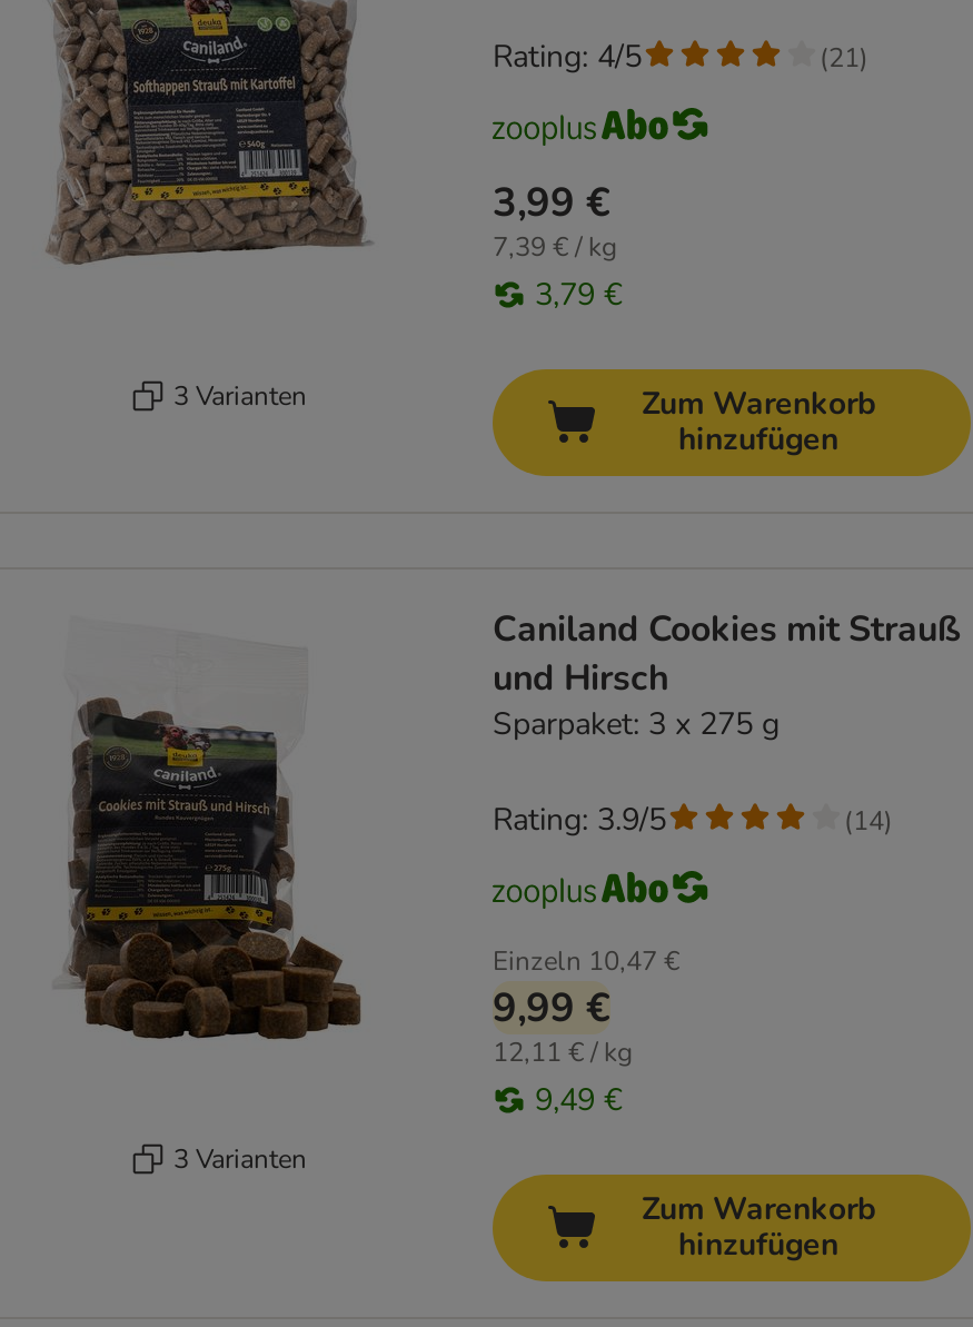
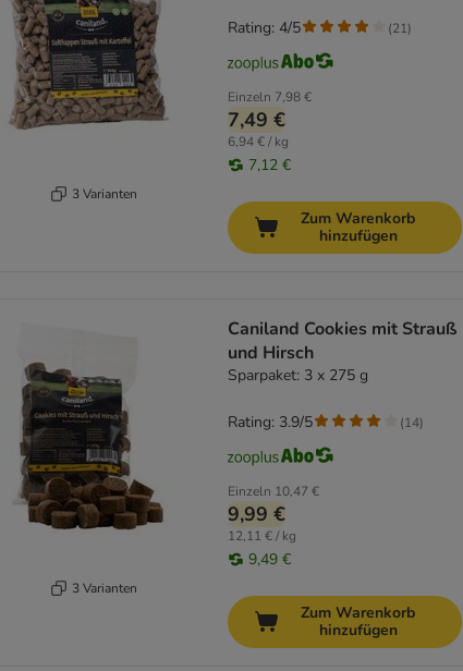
[493,176,622,316] 3,99 € | 7,39 € / kg | 3,79 € -> [228,88,312,175] Einzeln 7,98 € | 7,49 € | 6,94 € / kg | 7,12 €

